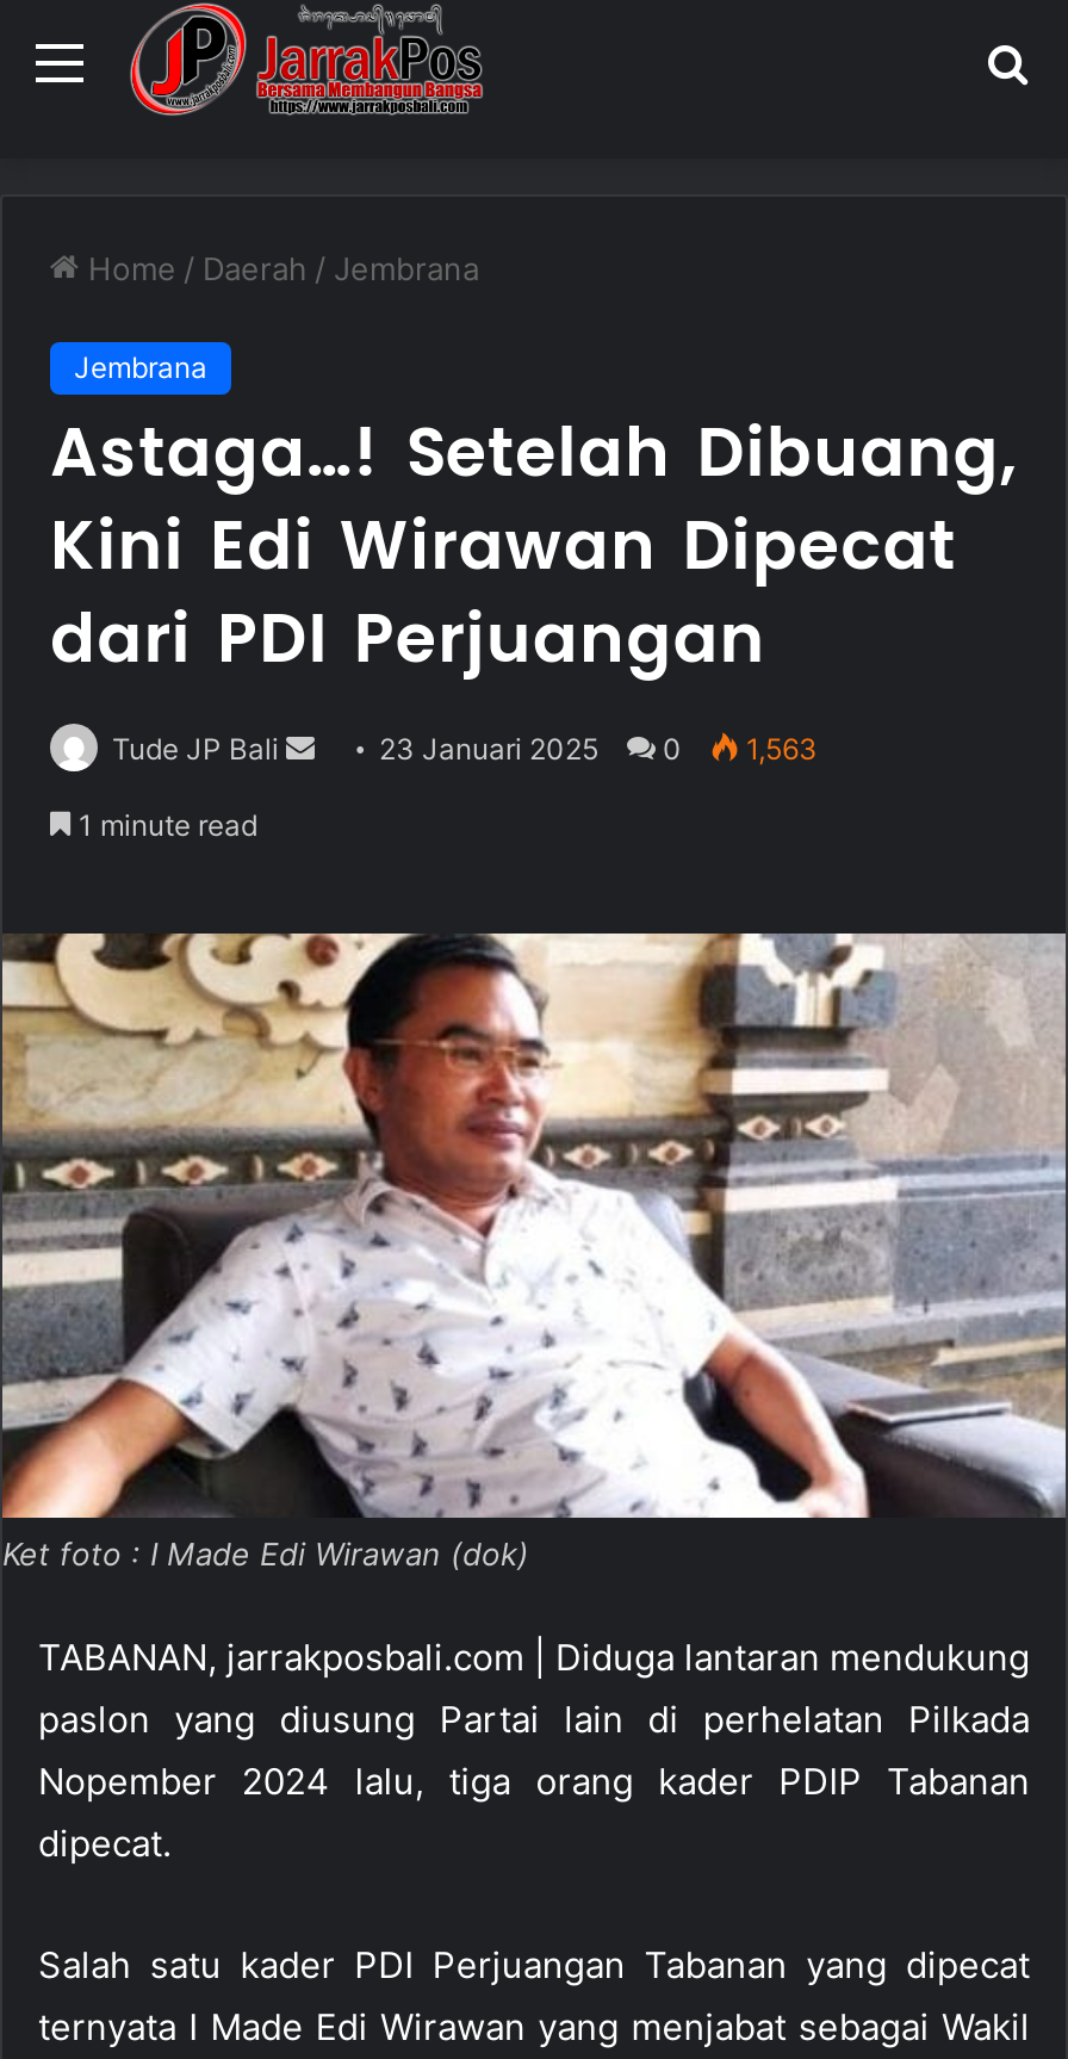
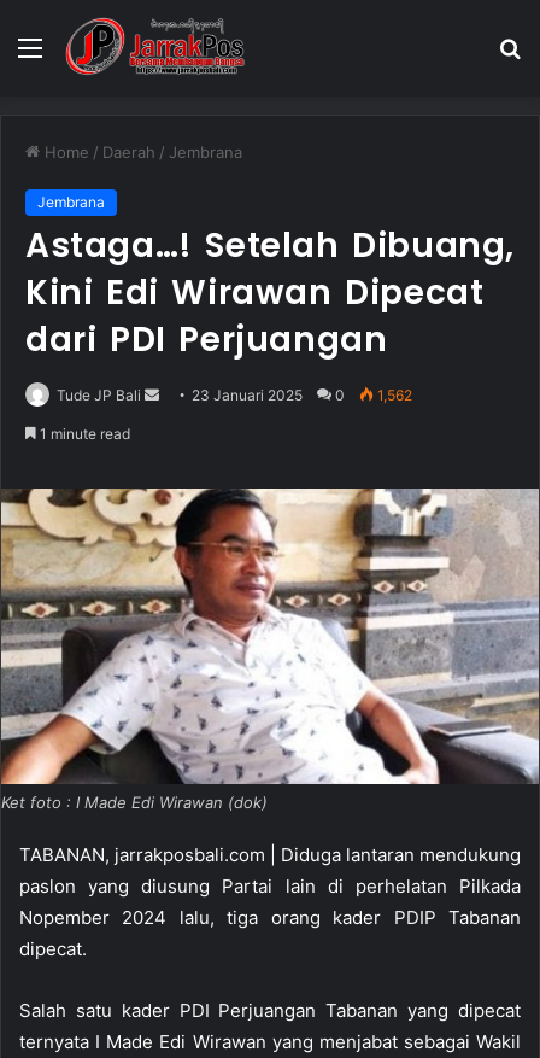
[739,732,818,768] 1,563 -> [374,387,412,405] 1,562

